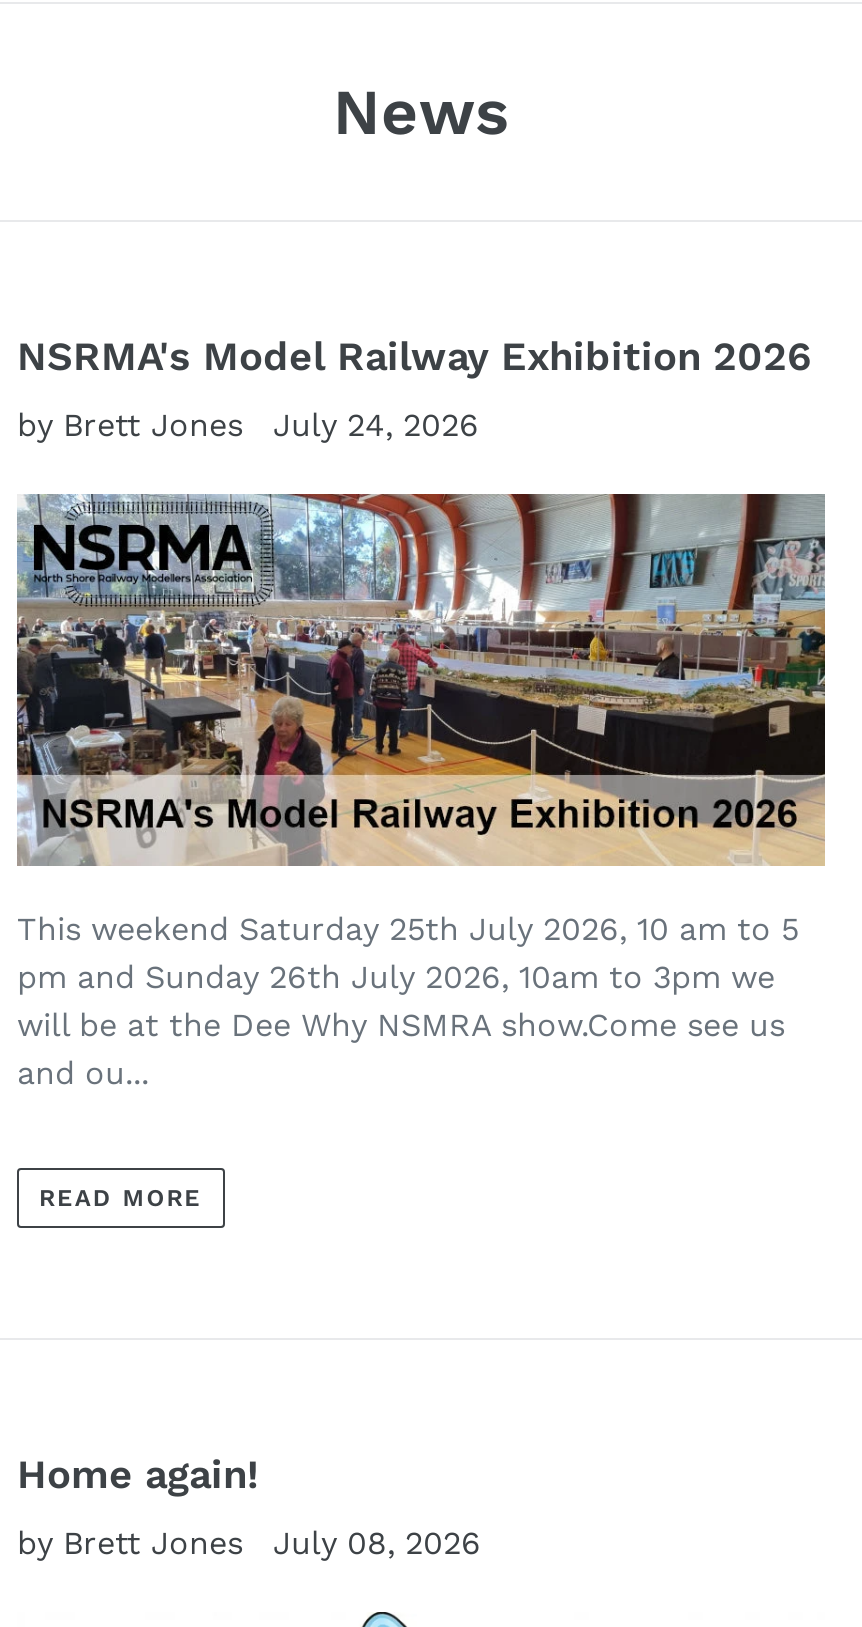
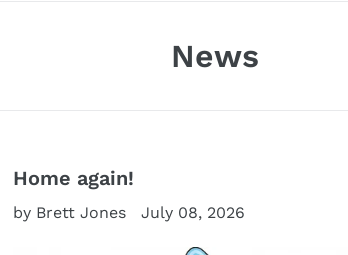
[17,333,811,445] NSRMA's Model Railway Exhibition 2026 | by Brett Jones | July 24, 2026 -> none
[15,492,827,1212] [image] | This weekend Saturday 25th July 2026, 10 am to 5 | pm and Sunday 26th July 2026, 10am to 3pm we | will be at the Dee Why NSMRA show.Come see us | and ou... | READ MORE -> none

